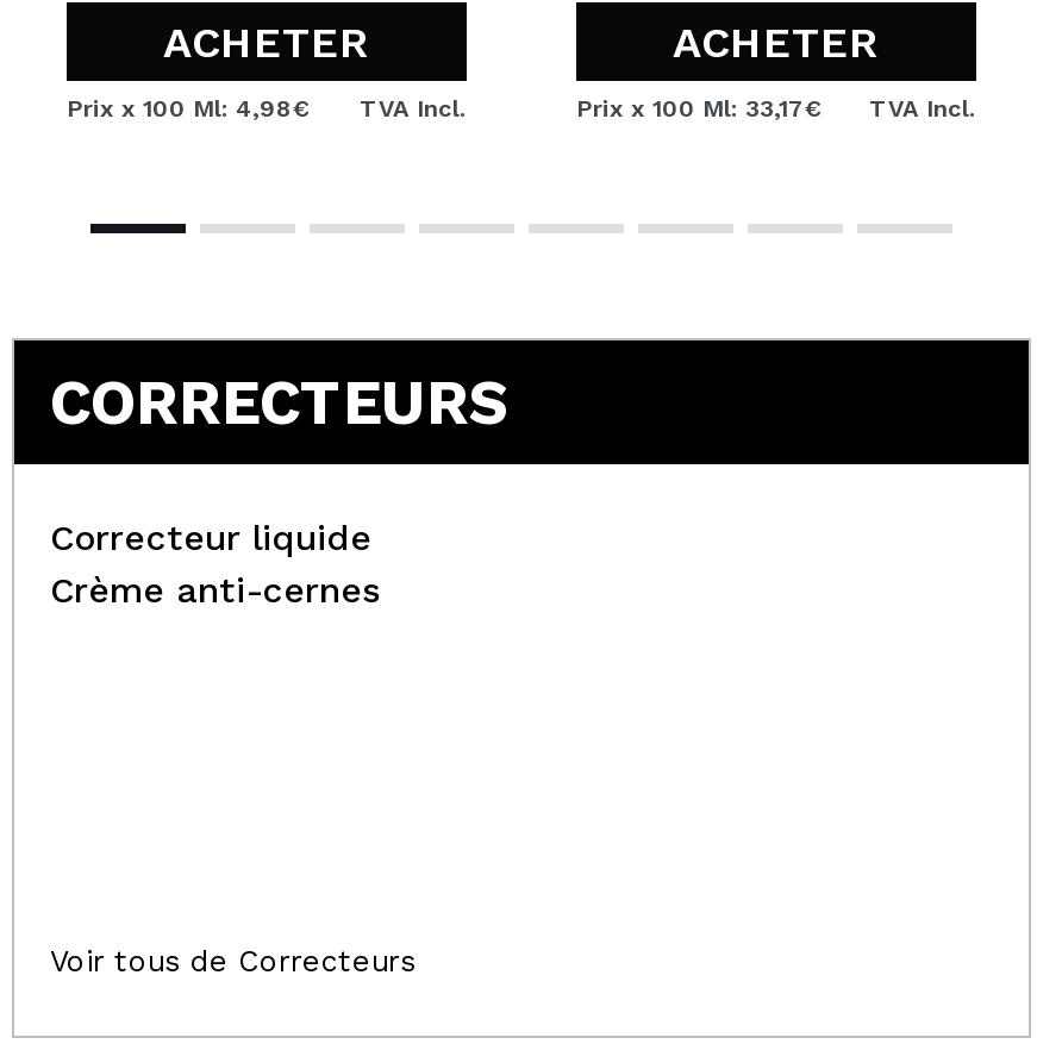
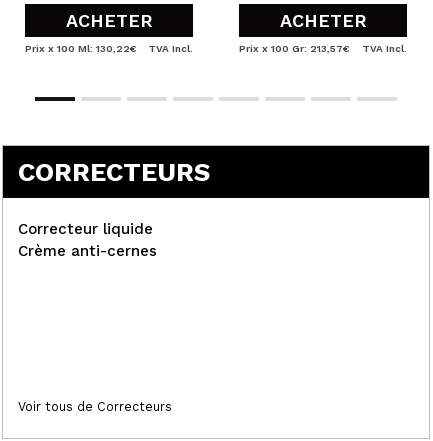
[67,94,467,120] Prix x 100 Ml: 4,98€ TVA Incl. -> [25,43,193,54] Prix x 100 Ml: 130,22€ TVA Incl.
[576,94,976,120] Prix x 100 Ml: 33,17€ TVA Incl. -> [239,43,407,54] Prix x 100 Gr: 213,57€ TVA Incl.

